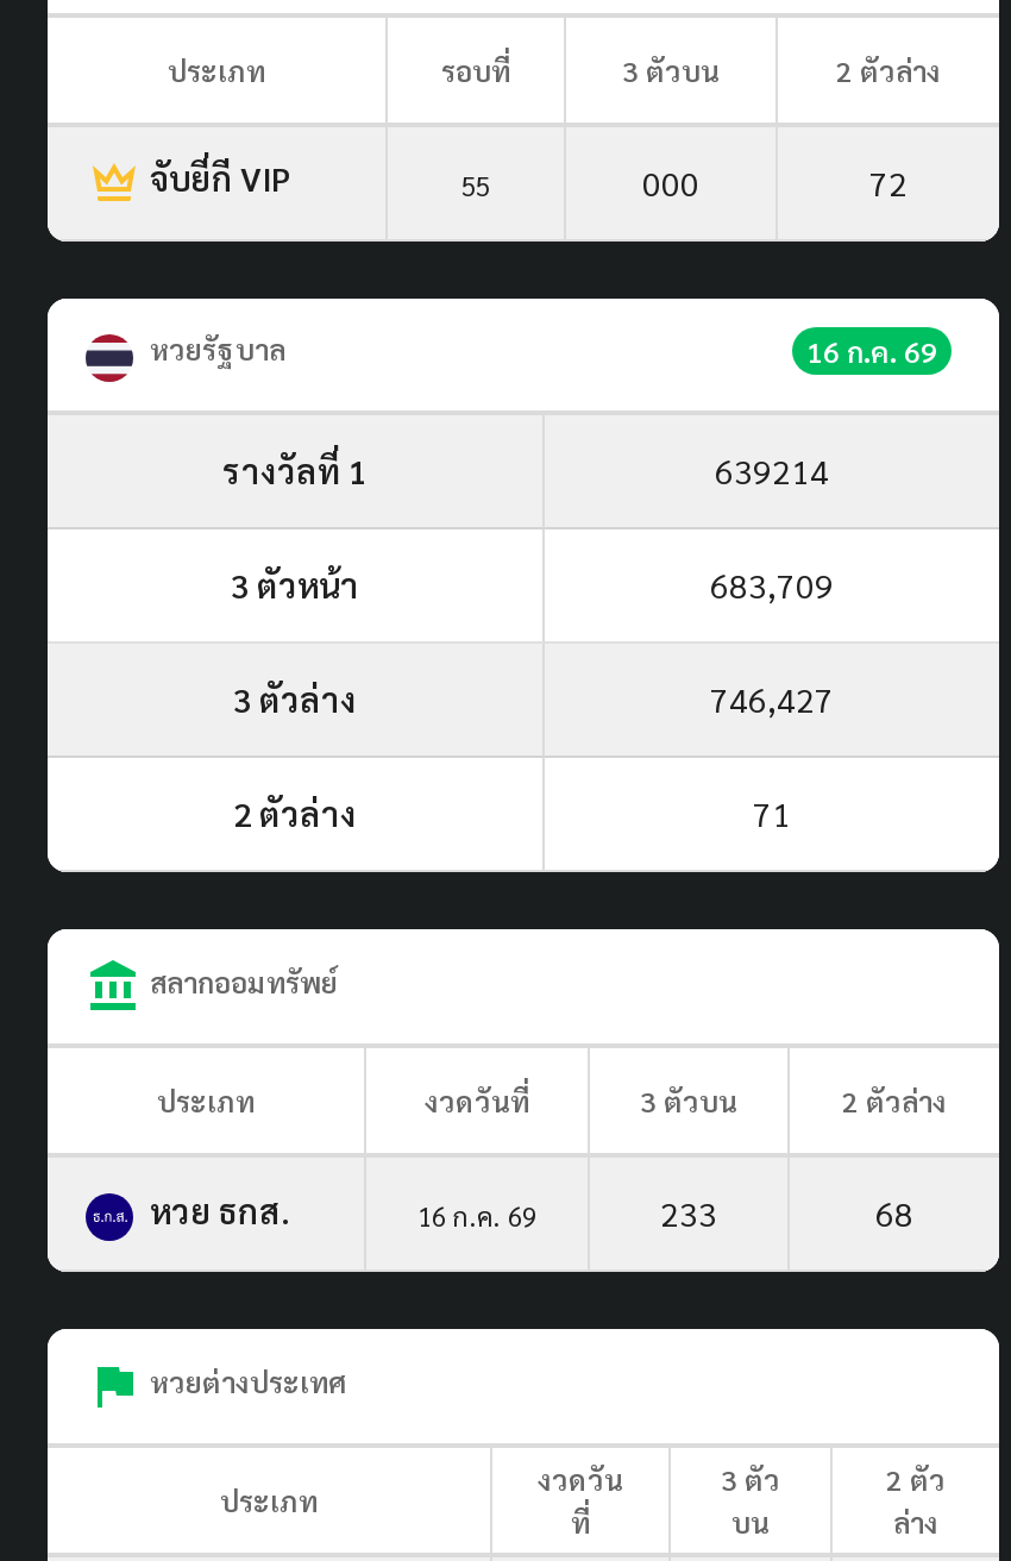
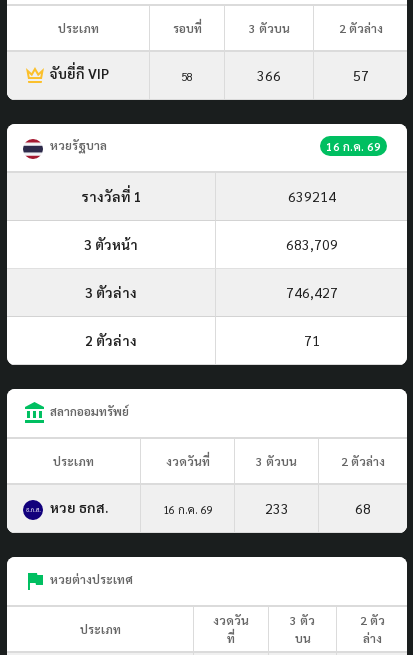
[461,167,490,203] 55 -> [181,69,193,84] 58
[642,160,699,203] 000 -> [257,66,281,84] 366
[869,160,908,203] 72 -> [352,66,368,84] 57

